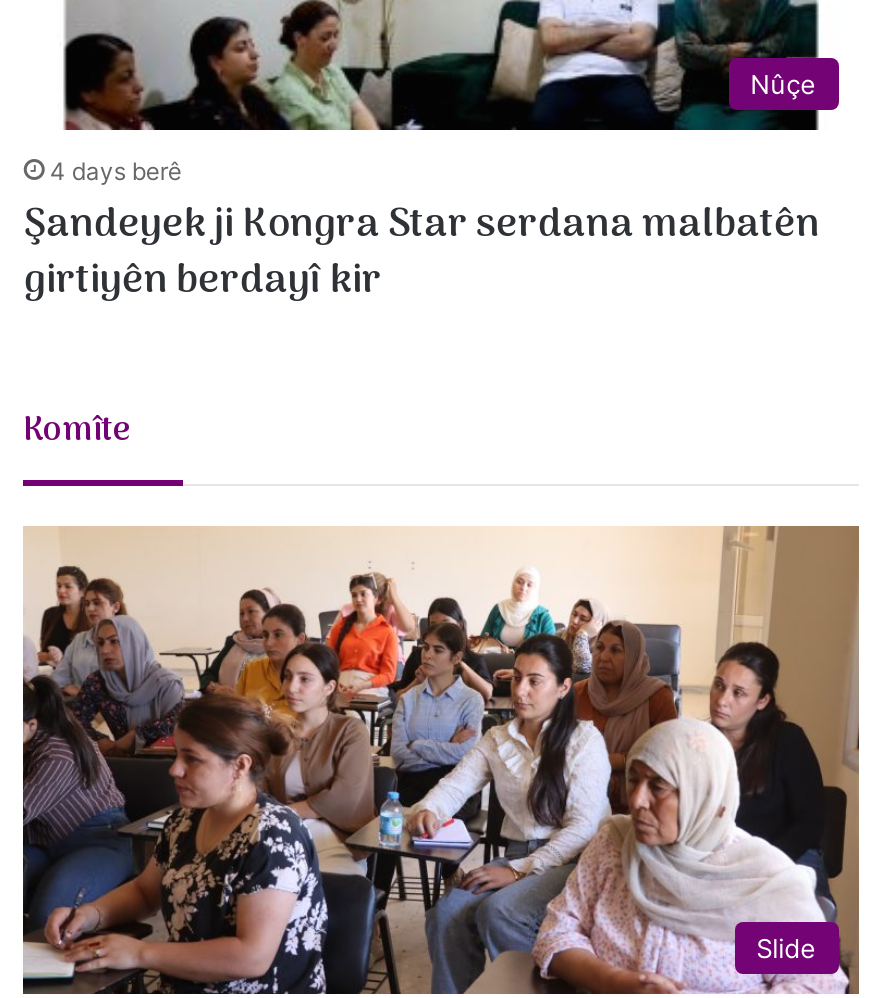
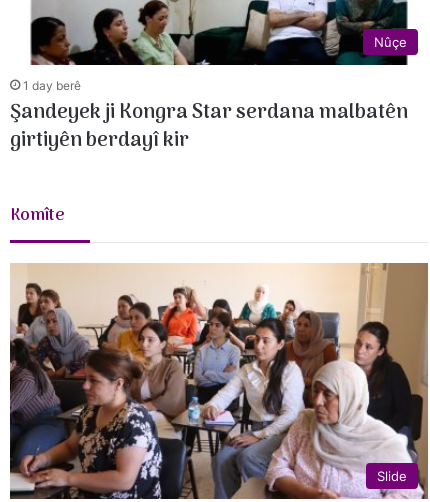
[50,156,182,186] 4 days berê -> [23,78,81,93] 1 day berê

